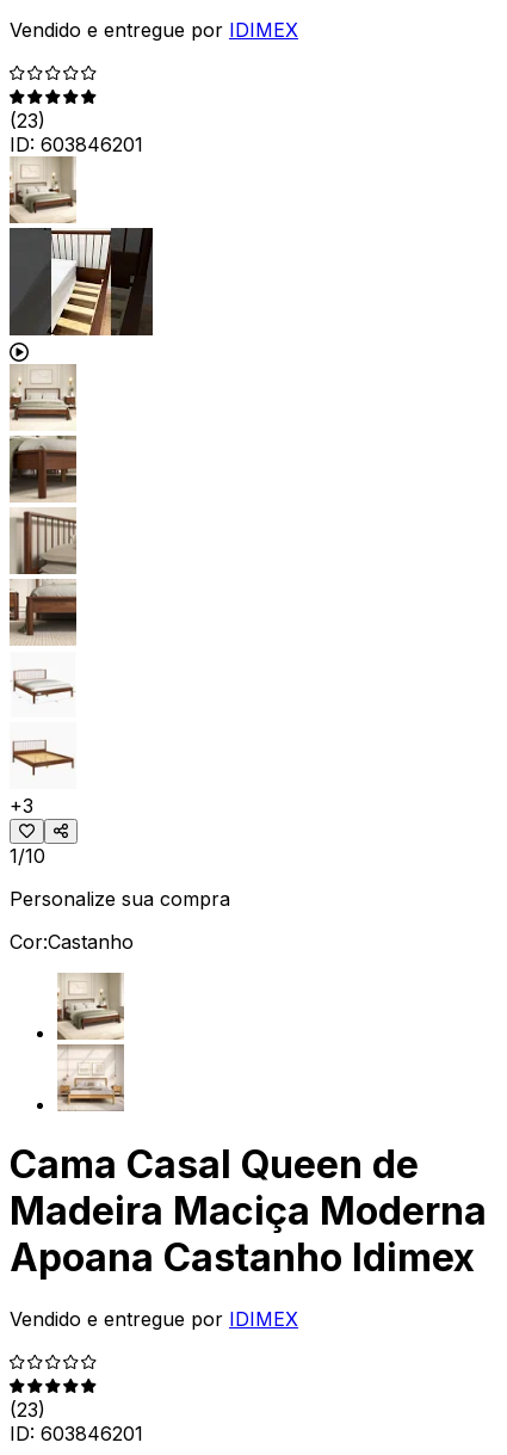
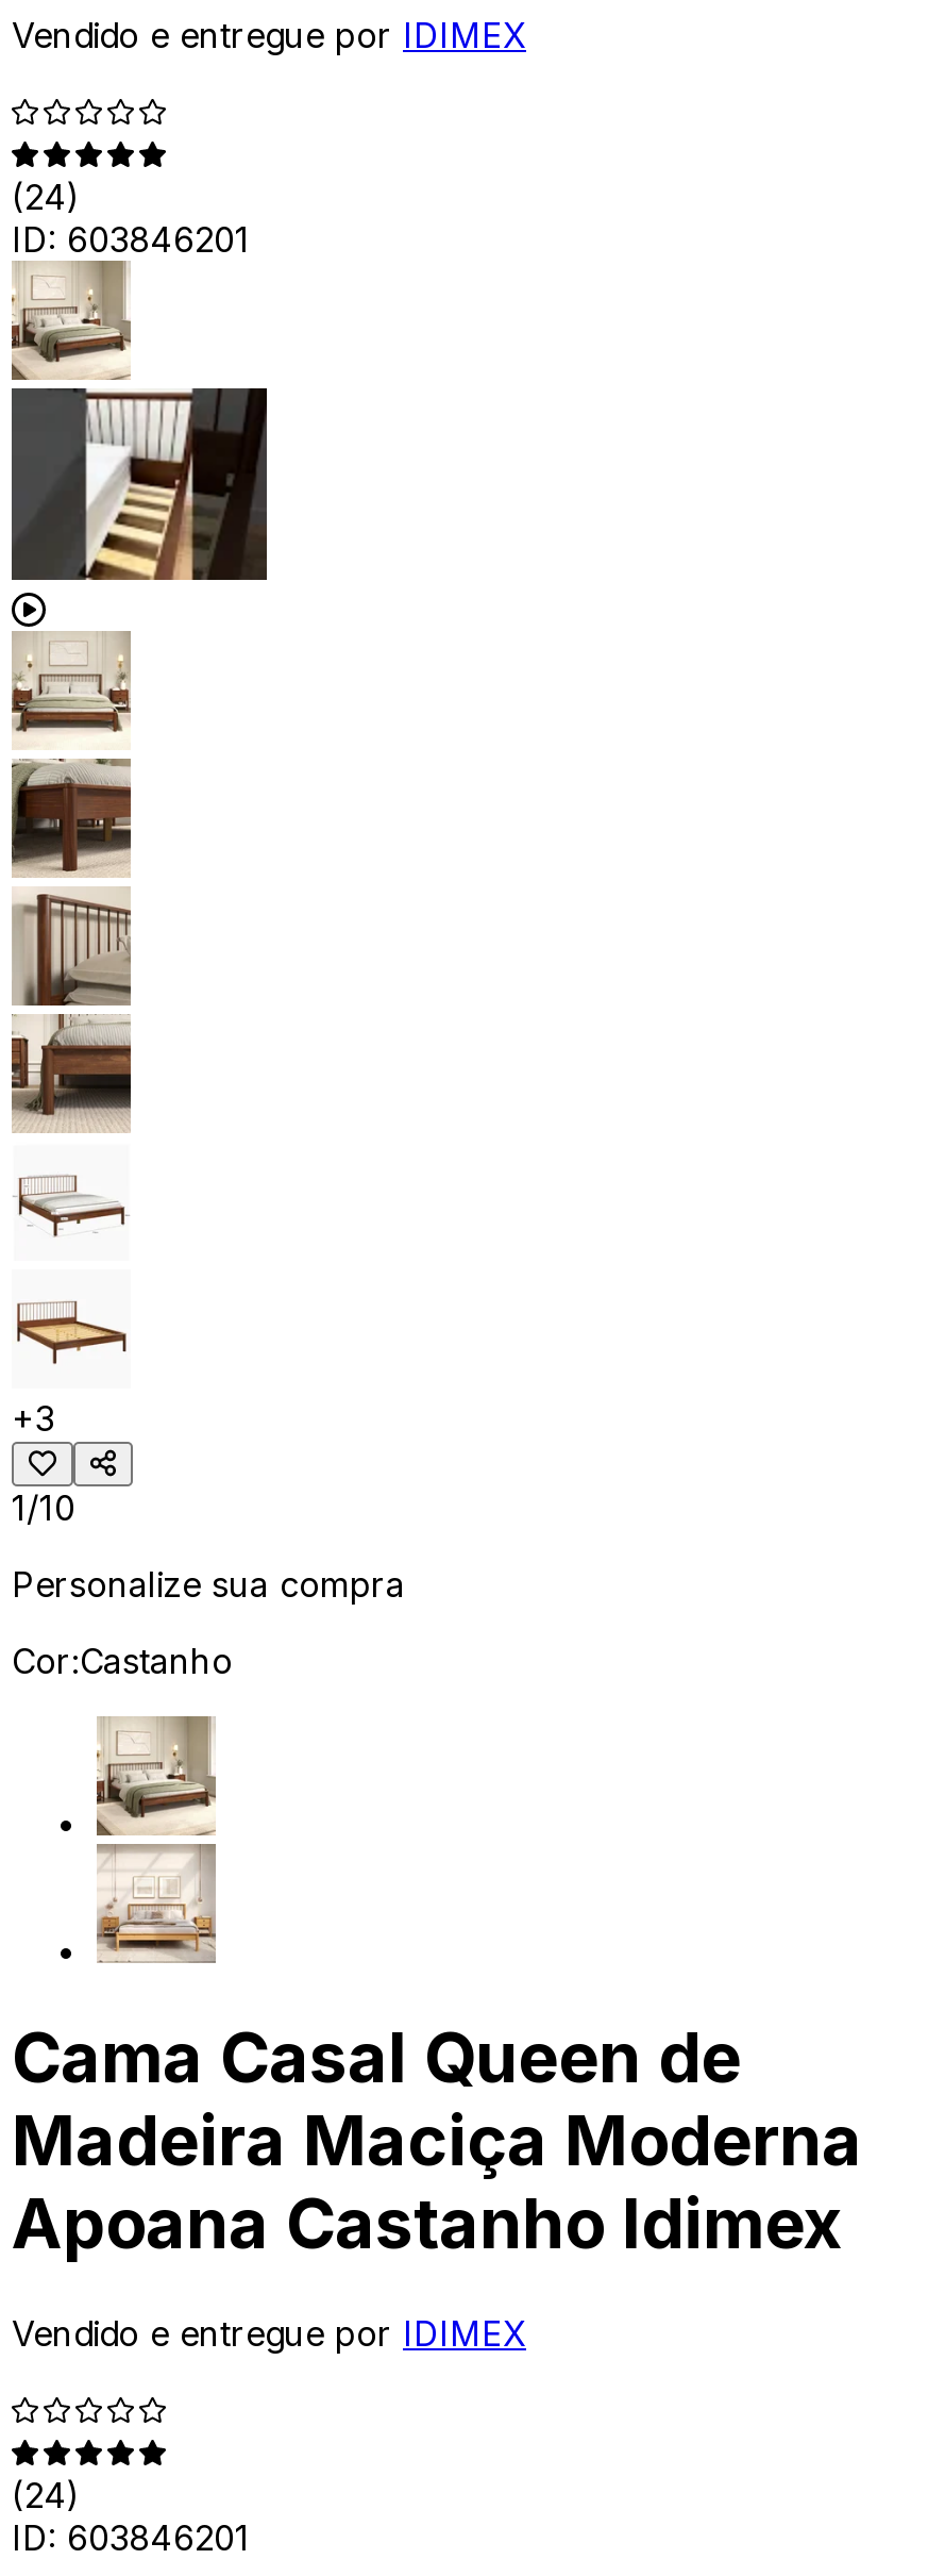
[10,108,45,132] (23) -> [12,175,80,218] (24)
[10,1397,45,1421] (23) -> [12,2473,80,2516] (24)

